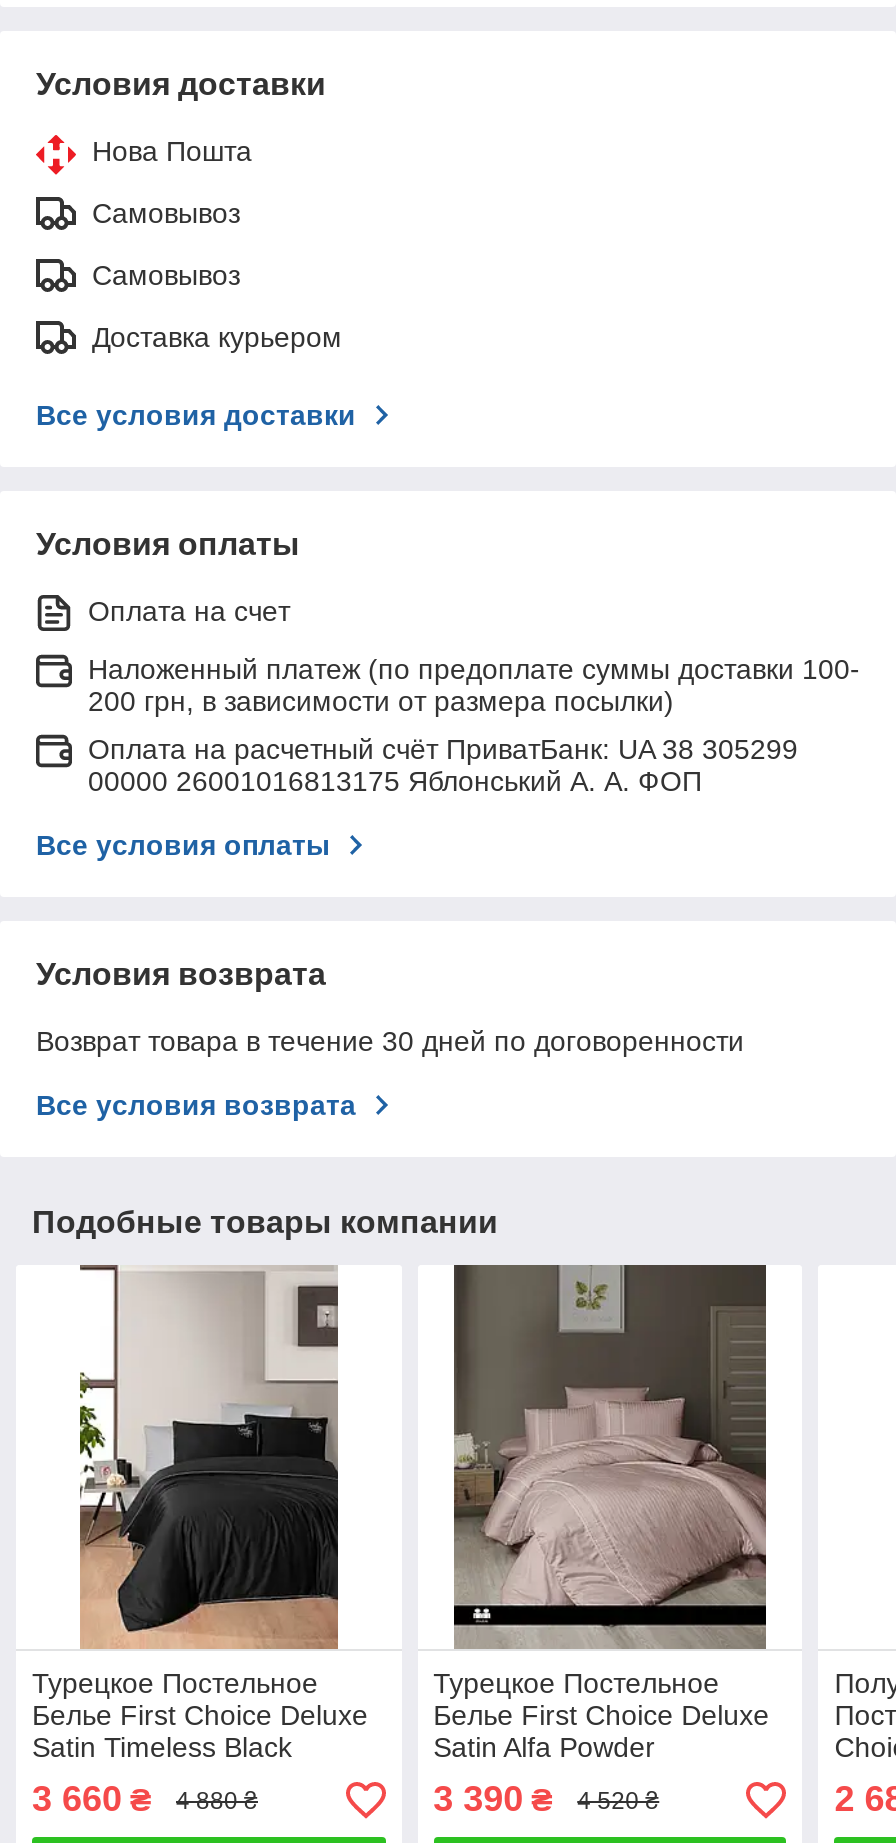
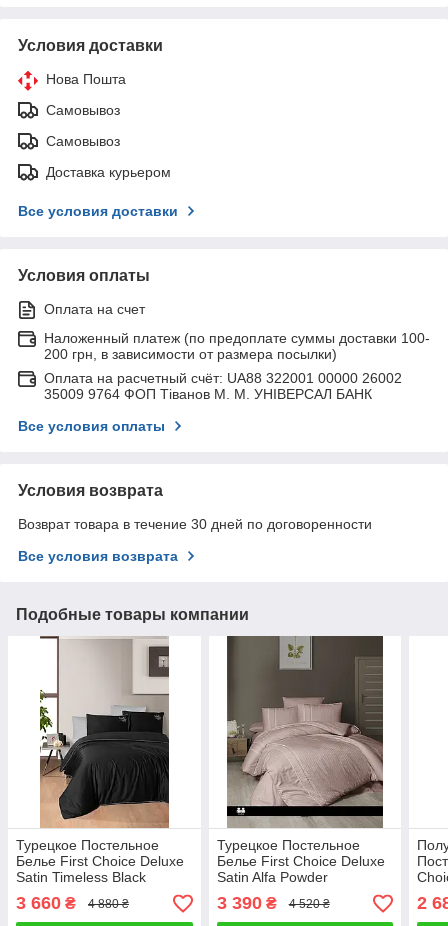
[88,733,798,797] Оплата на расчетный счёт ПриватБанк: UA 38 305299 | 00000 26001016813175 Яблонський А. А. ФОП -> [44,370,402,402] Оплата на расчетный счёт: UA88 322001 00000 26002 | 35009 9764 ФОП Тіванов М. М. УНІВЕРСАЛ БАНК

